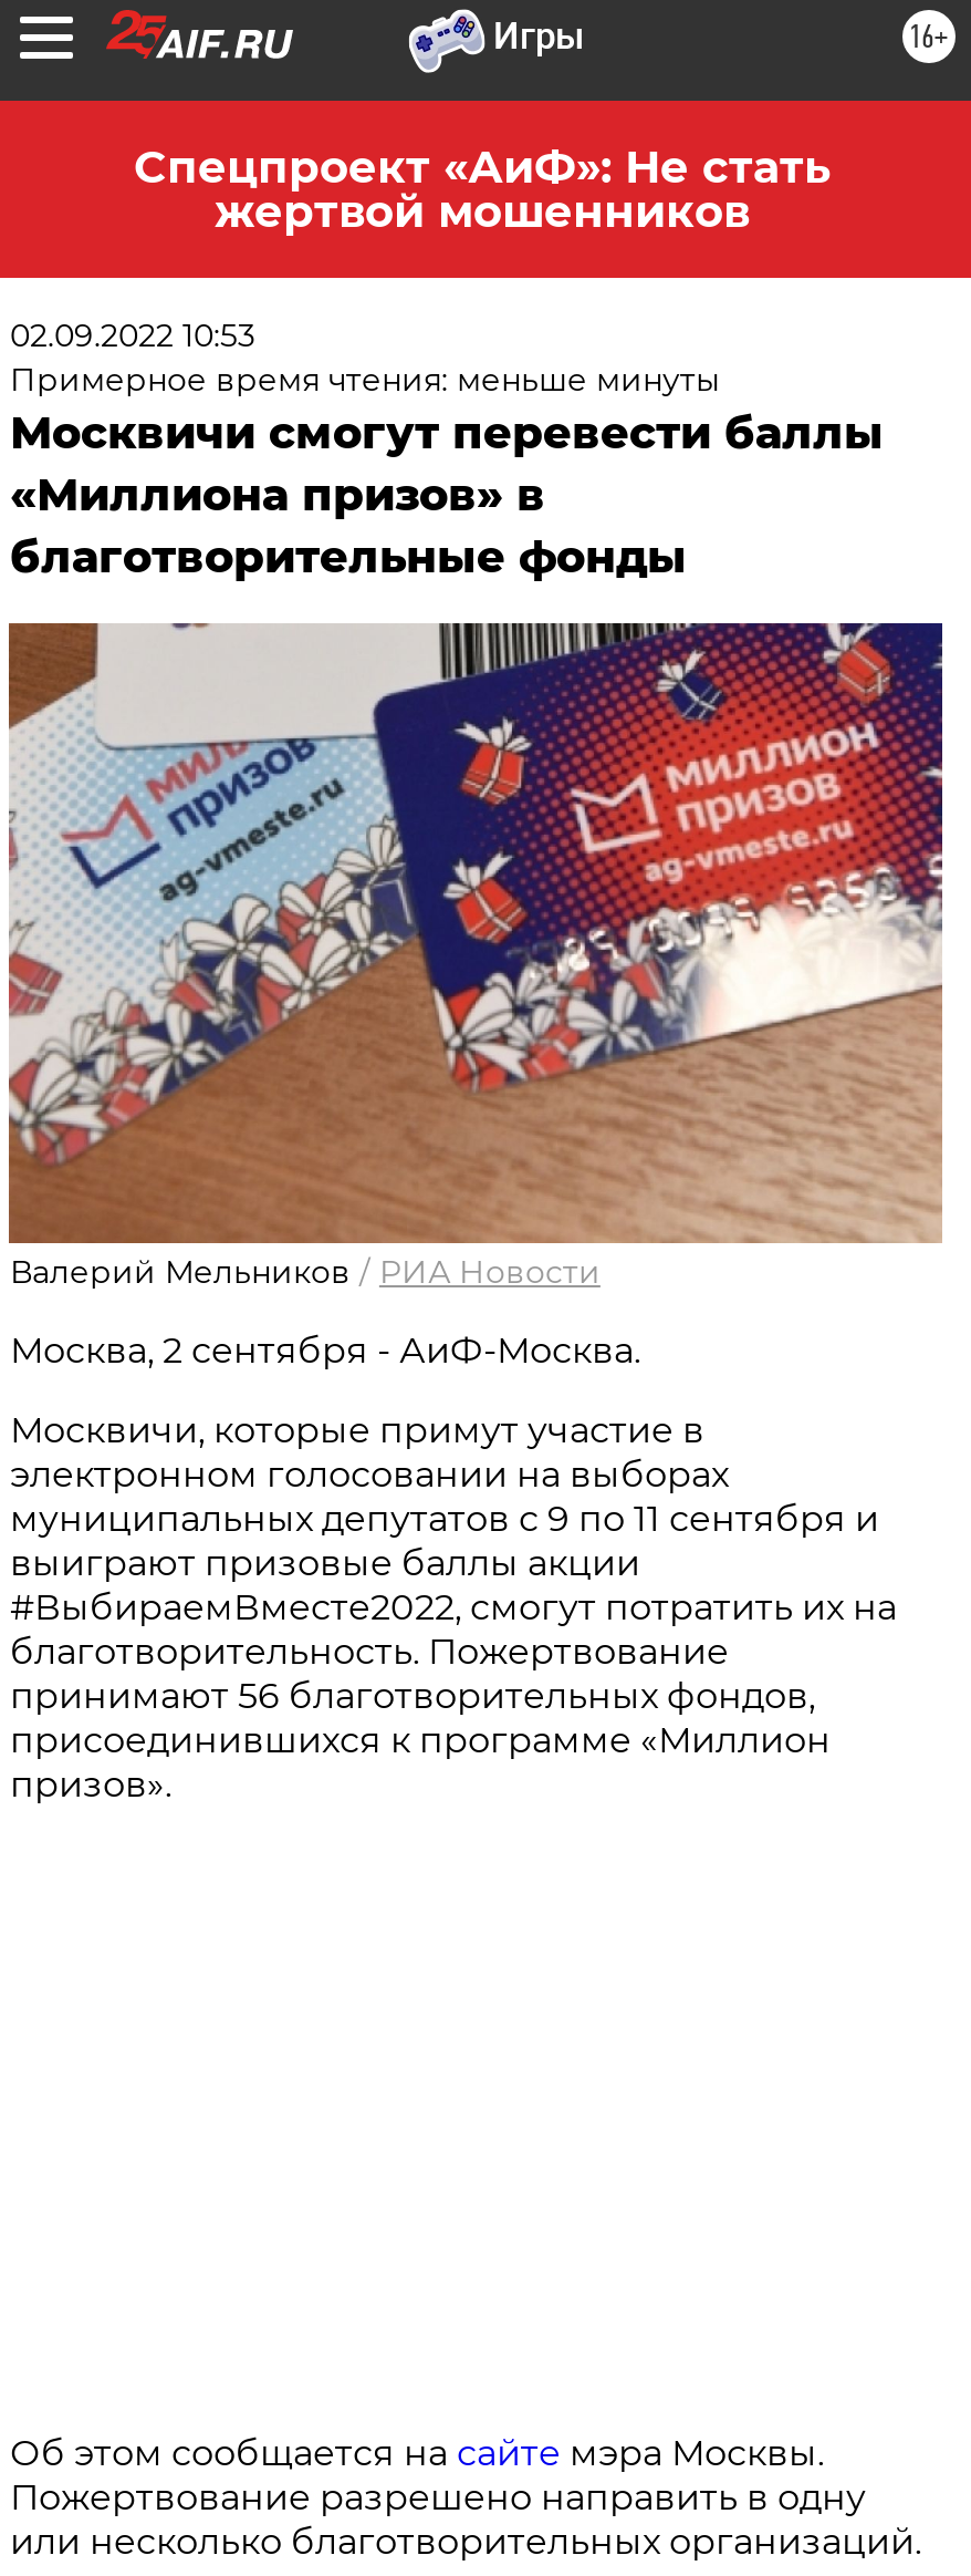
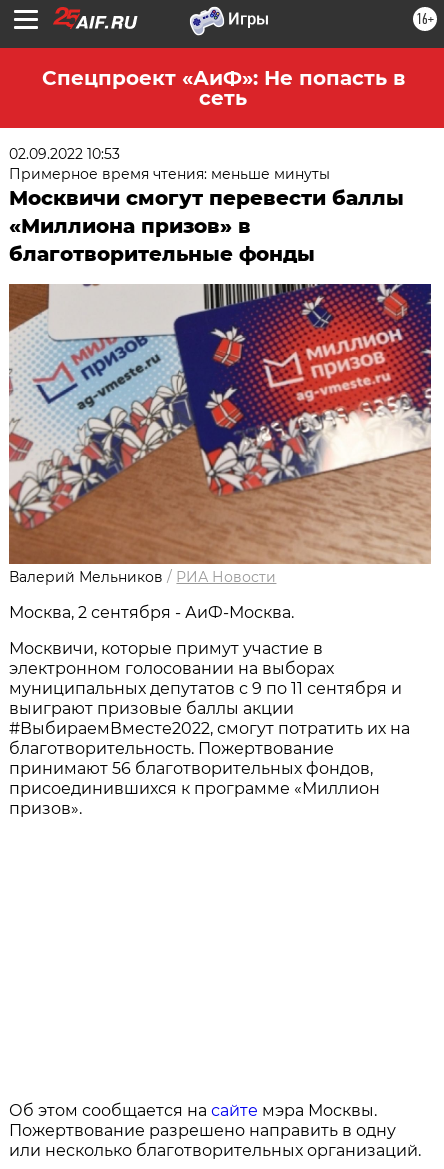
[134,141,831,238] Спецпроект «АиФ»: Не стать | жертвой мошенников -> [41,66,404,110] Спецпроект «АиФ»: Не попасть в | сеть

